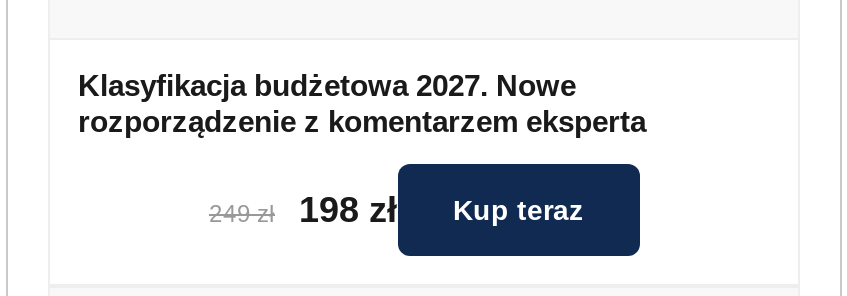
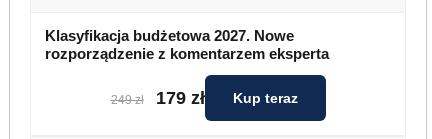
[299,190,397,230] 198 zł -> [155,88,204,108] 179 zł

